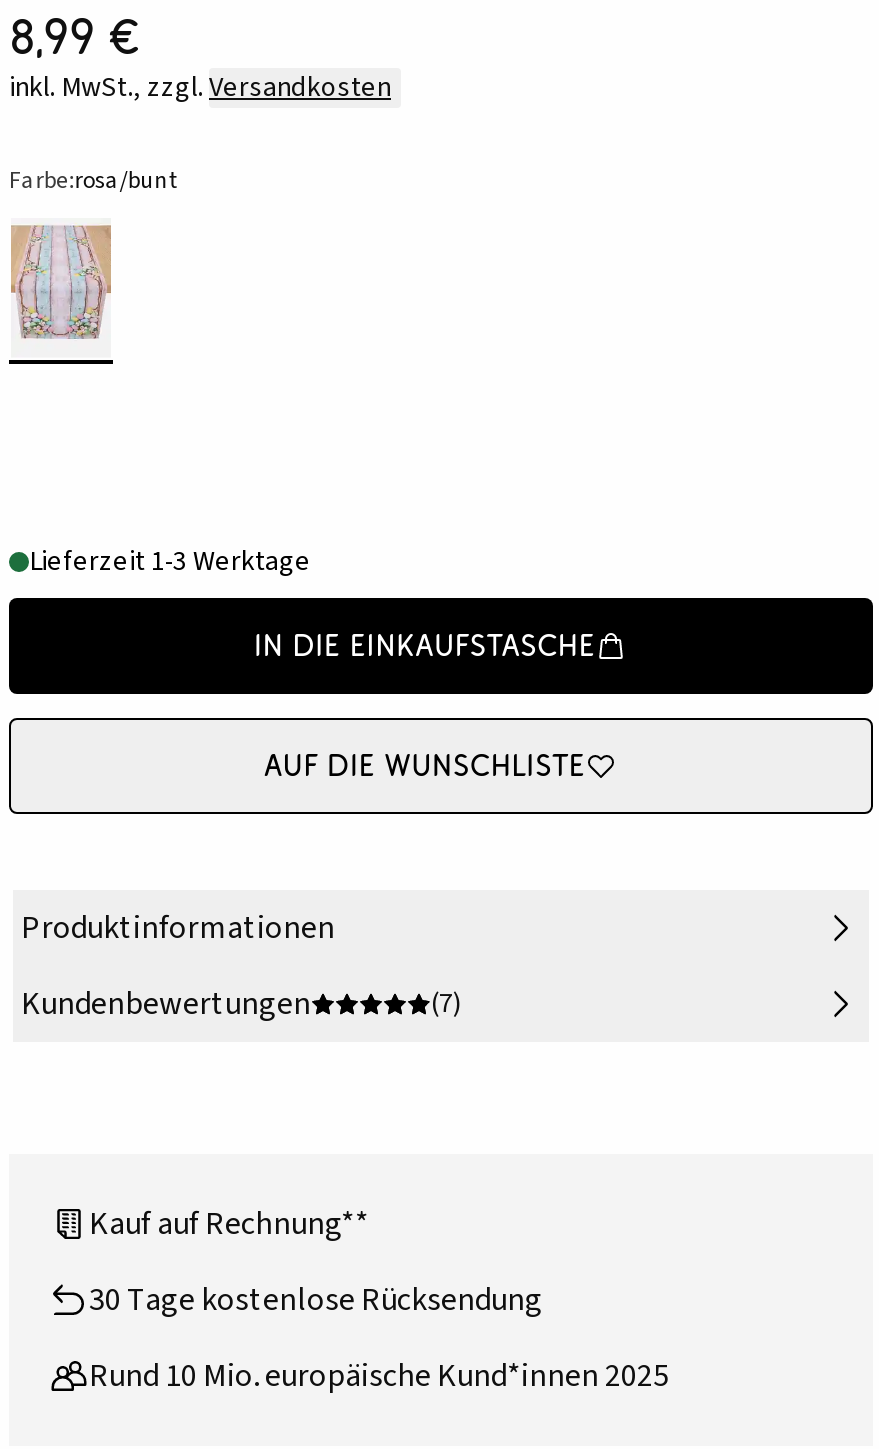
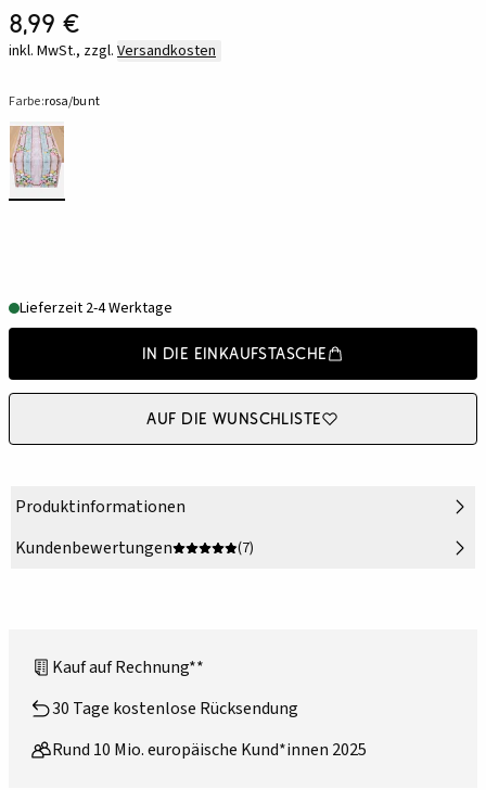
[29,543,311,583] Lieferzeit 1-3 Werktage -> [20,298,172,319] Lieferzeit 2-4 Werktage

